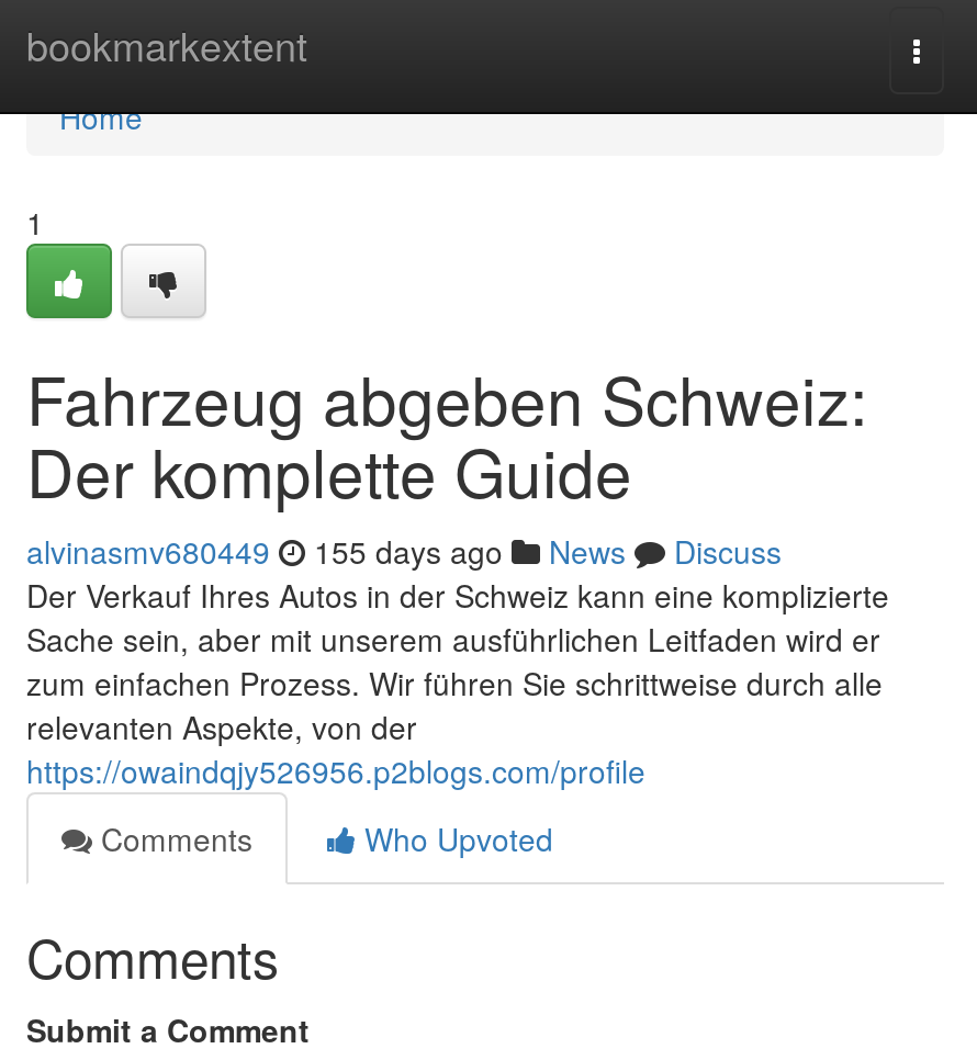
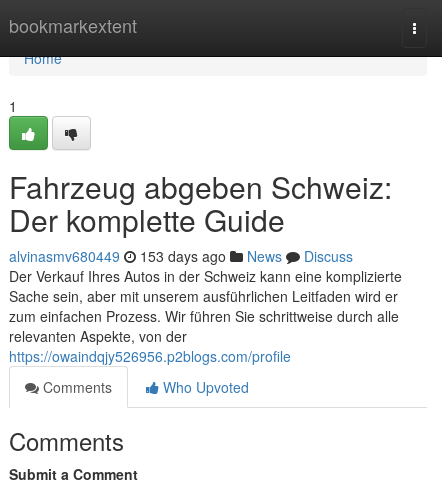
[26,529,782,573] alvinasmv680449 155 days ago News Discuss -> [9,246,353,266] alvinasmv680449 153 days ago News Discuss

